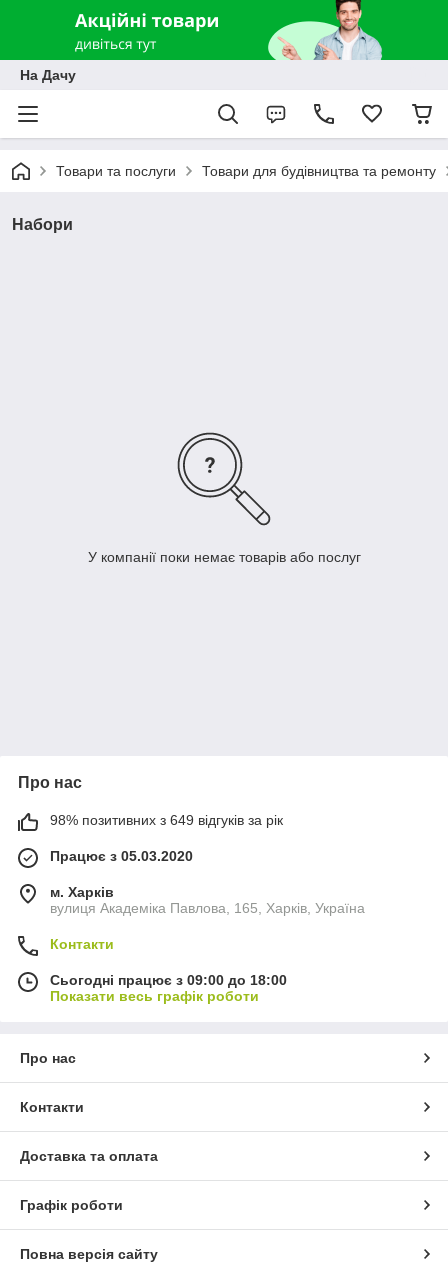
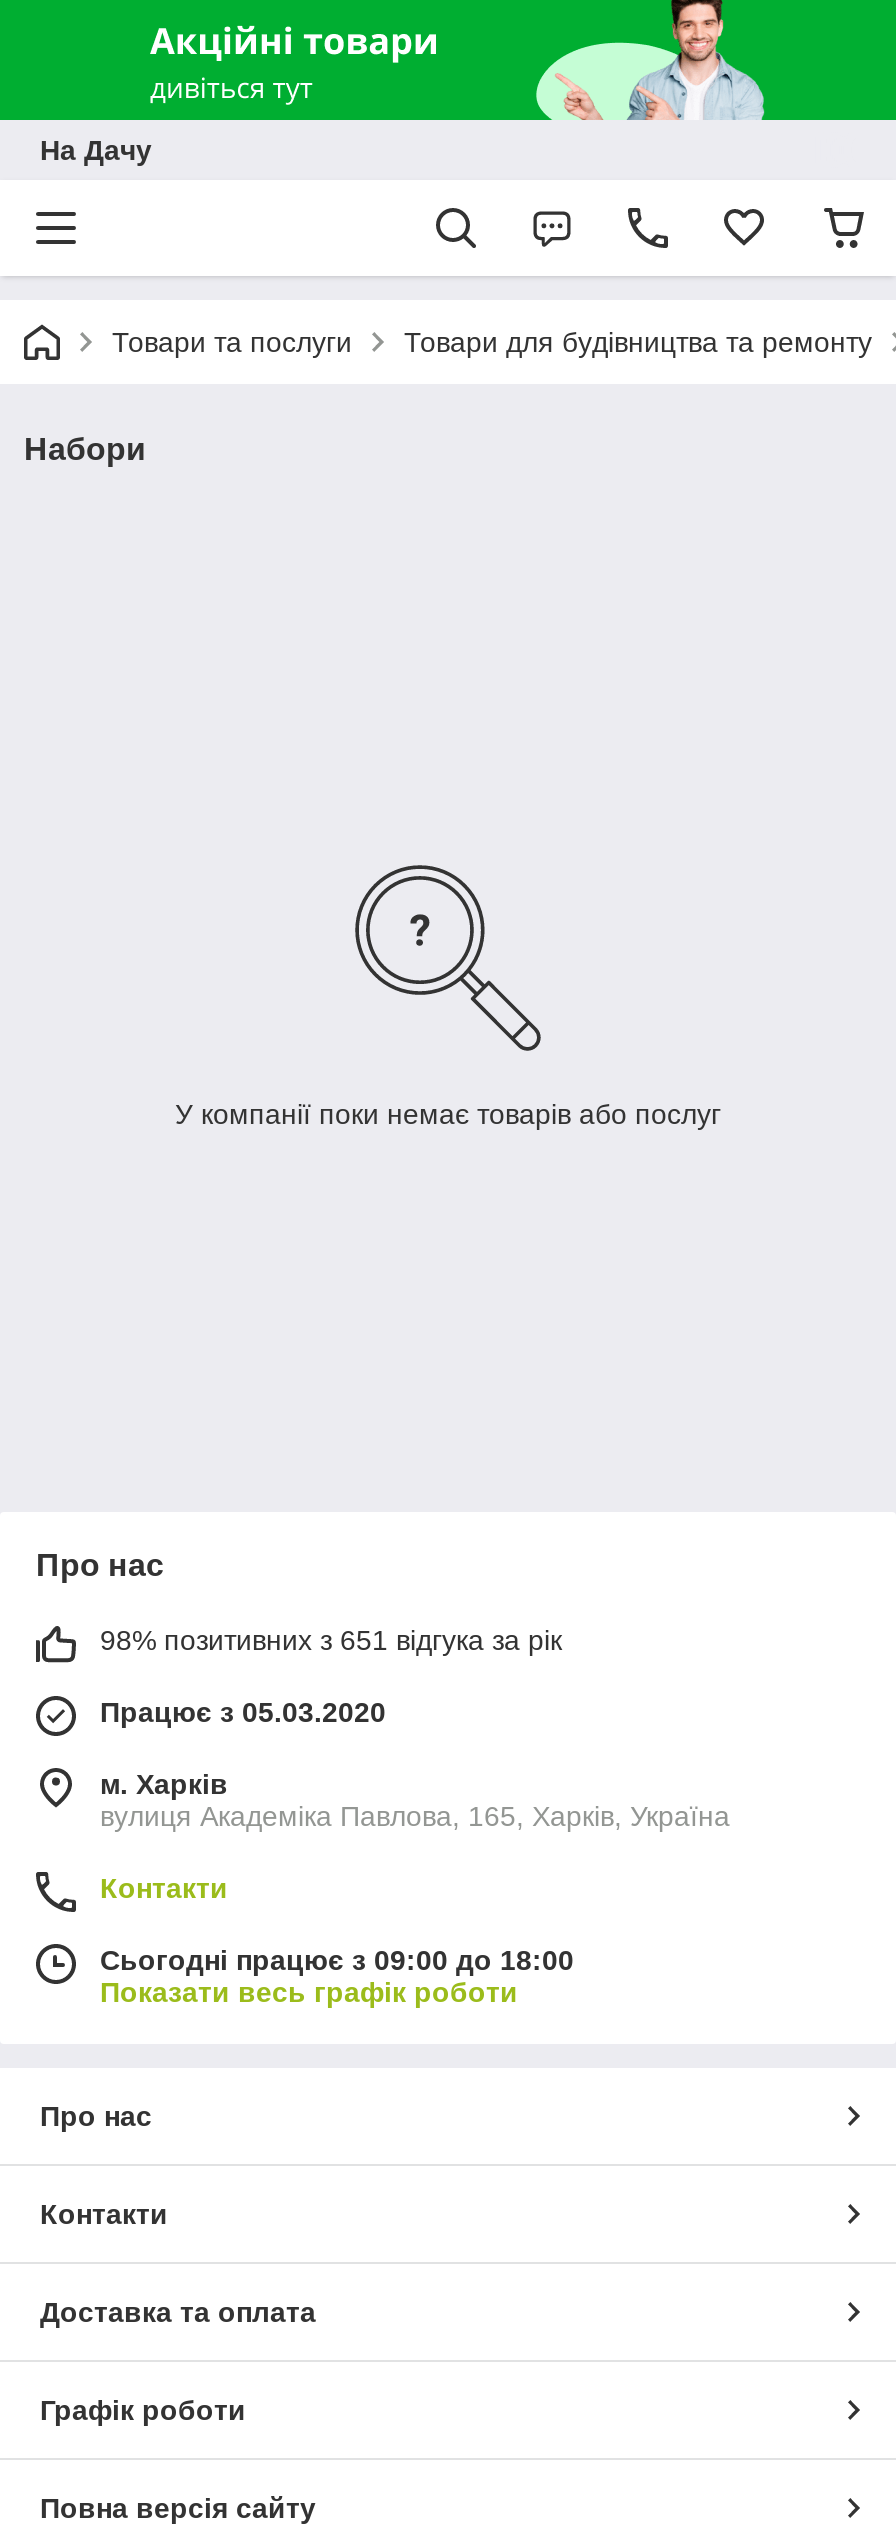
[50,812,283,828] 98% позитивних з 649 відгуків за рік -> [100,1625,562,1657] 98% позитивних з 651 відгука за рік

